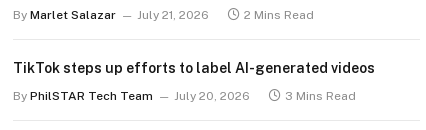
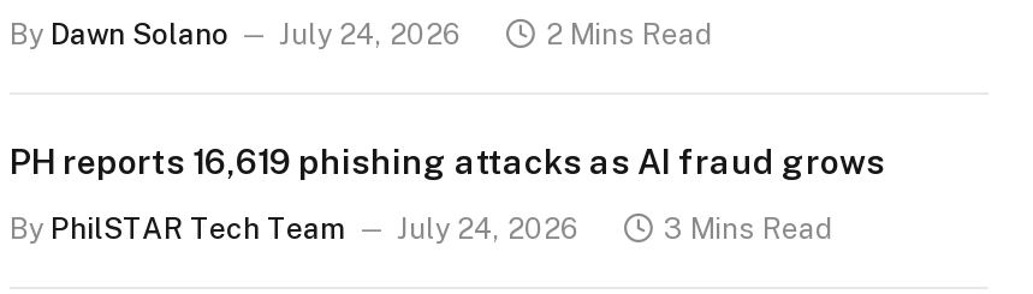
[13,8,209,22] By Marlet Salazar | July 21, 2026 -> [10,18,462,52] By Dawn Solano | July 24, 2026
[13,60,375,76] TikTok steps up efforts to label AI-generated videos -> [10,143,885,181] PH reports 16,619 phishing attacks as AI fraud grows
[13,89,250,103] By PhilSTAR Tech Team July 20, 2026 -> [10,213,580,246] By PhilSTAR Tech Team July 24, 2026

